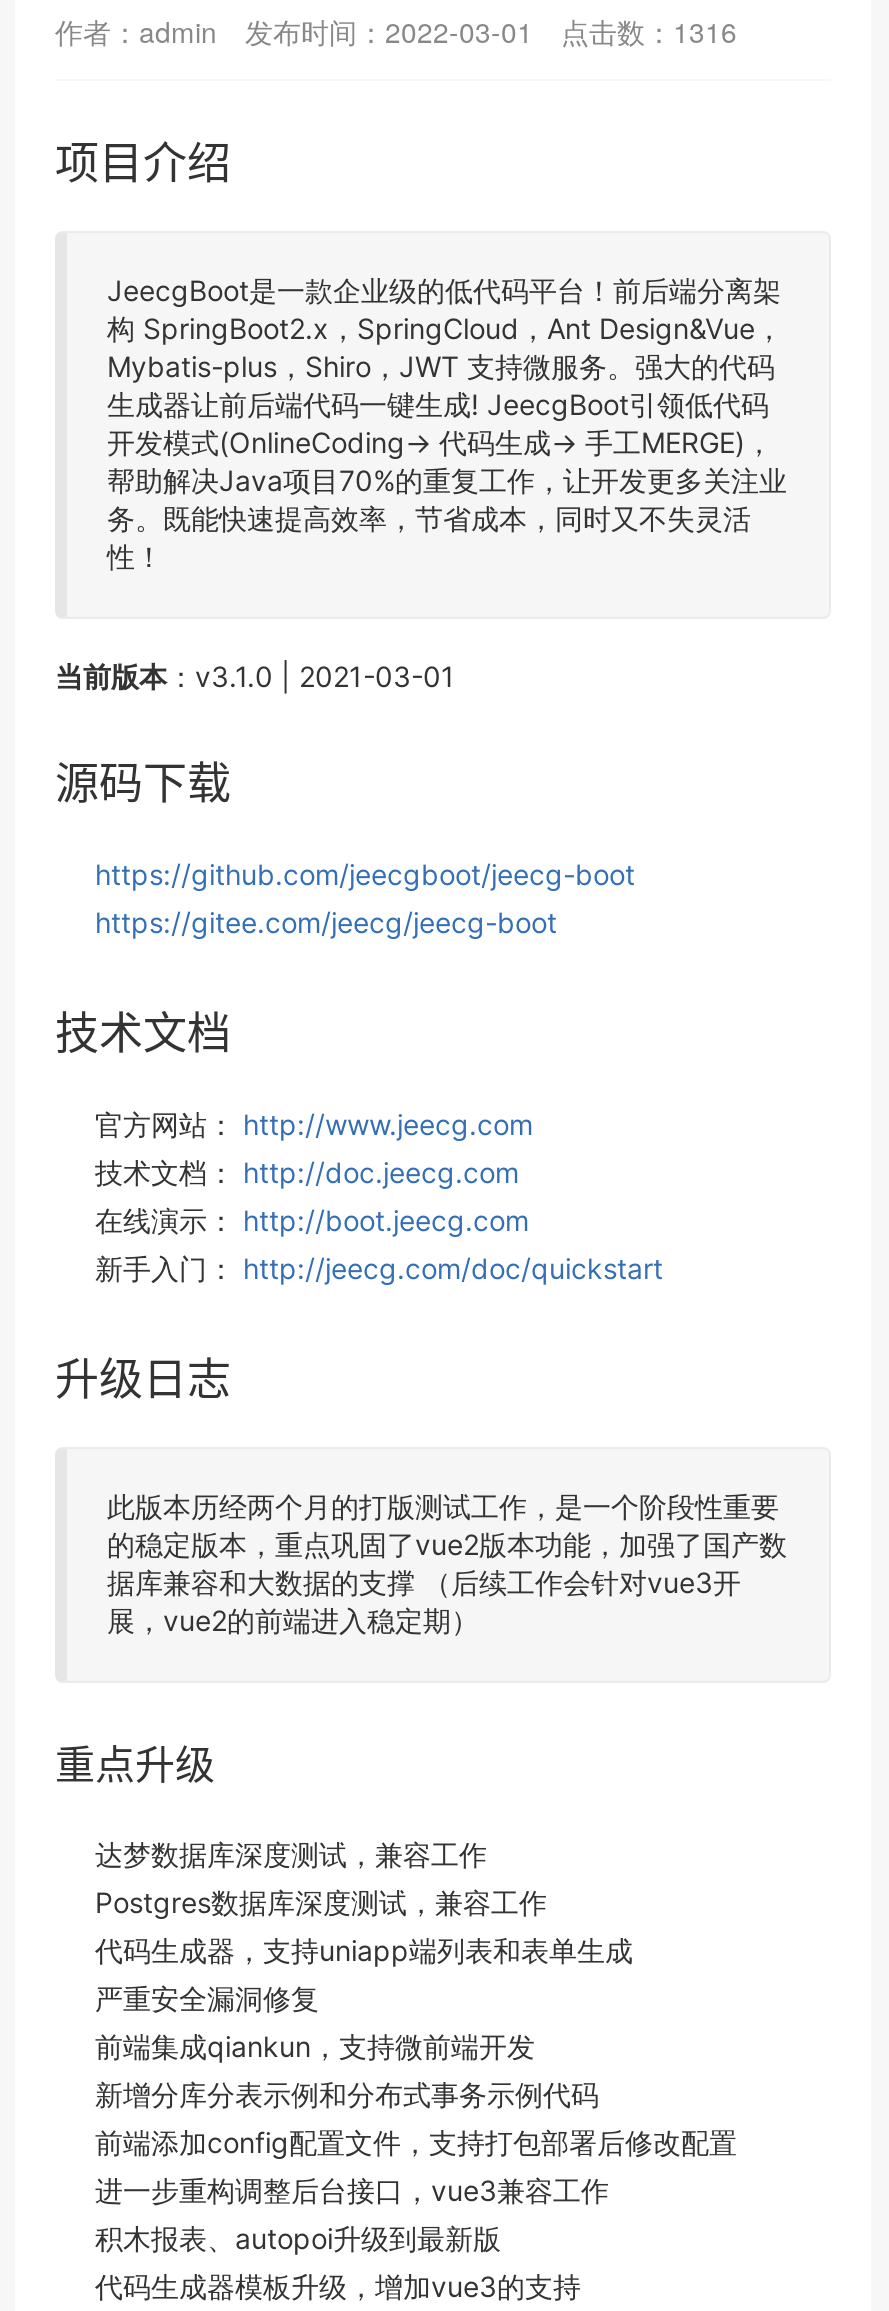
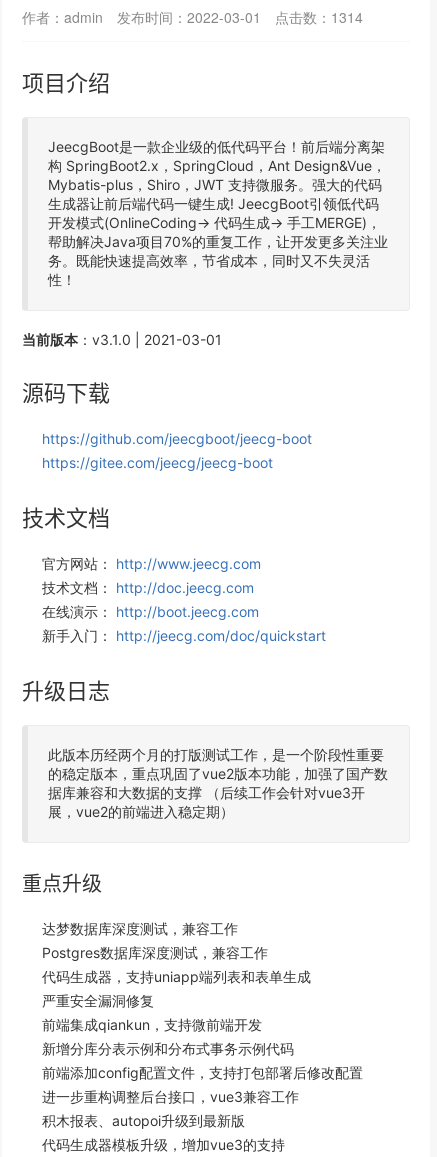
[55,11,737,51] 作者：admin 发布时间：2022-03-01 点击数：1316 -> [22,7,363,27] 作者：admin 发布时间：2022-03-01 点击数：1314

